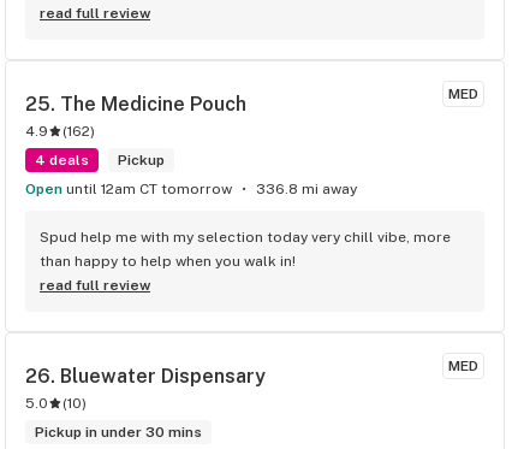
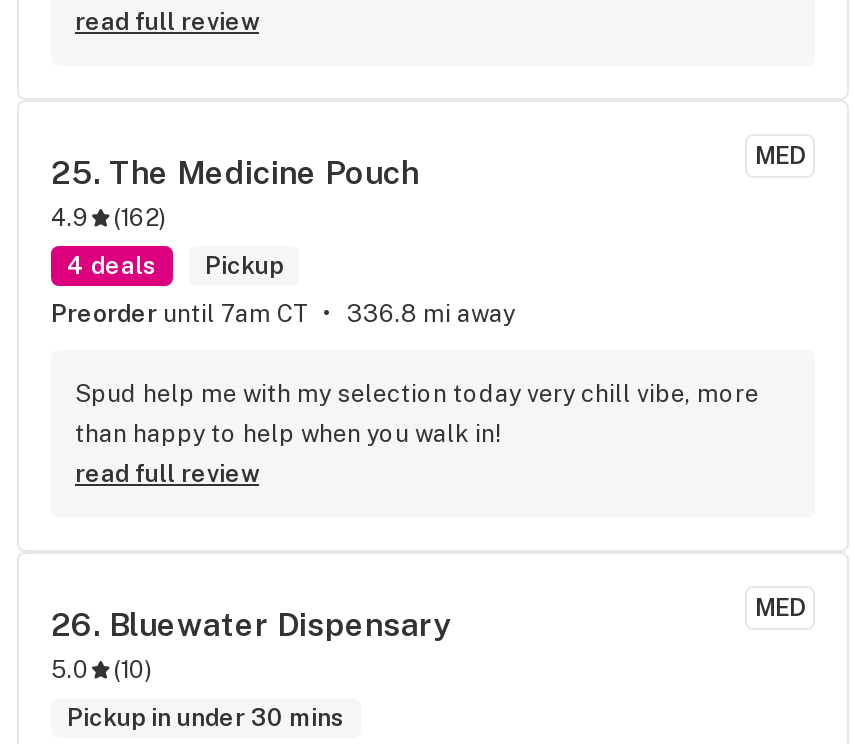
[36,181,232,197] Open until 12am CT tomorrow -> [67,300,307,328] Preorder until 7am CT

